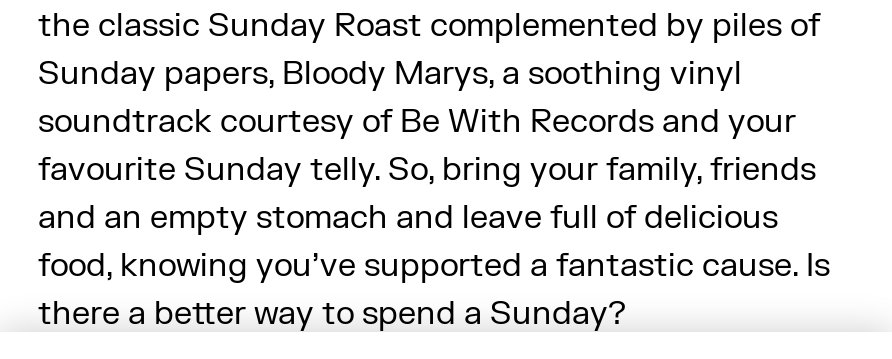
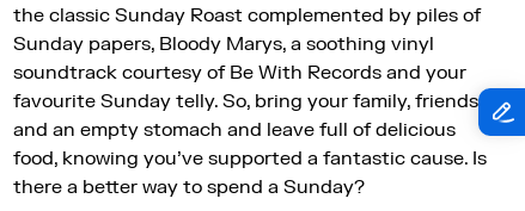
none -> [476,86,521,138] [image]

